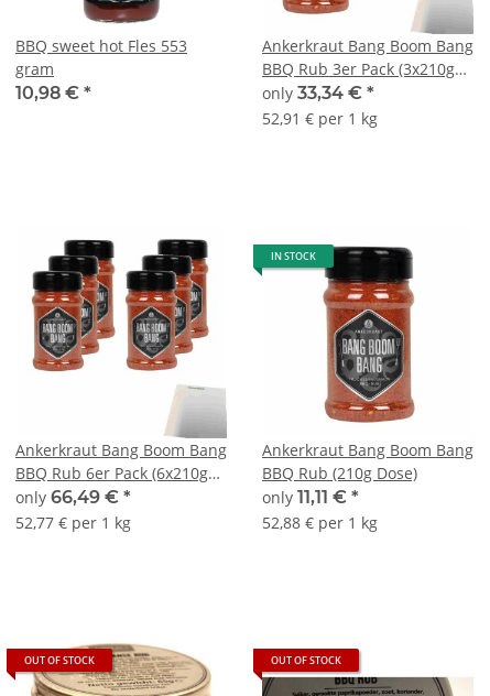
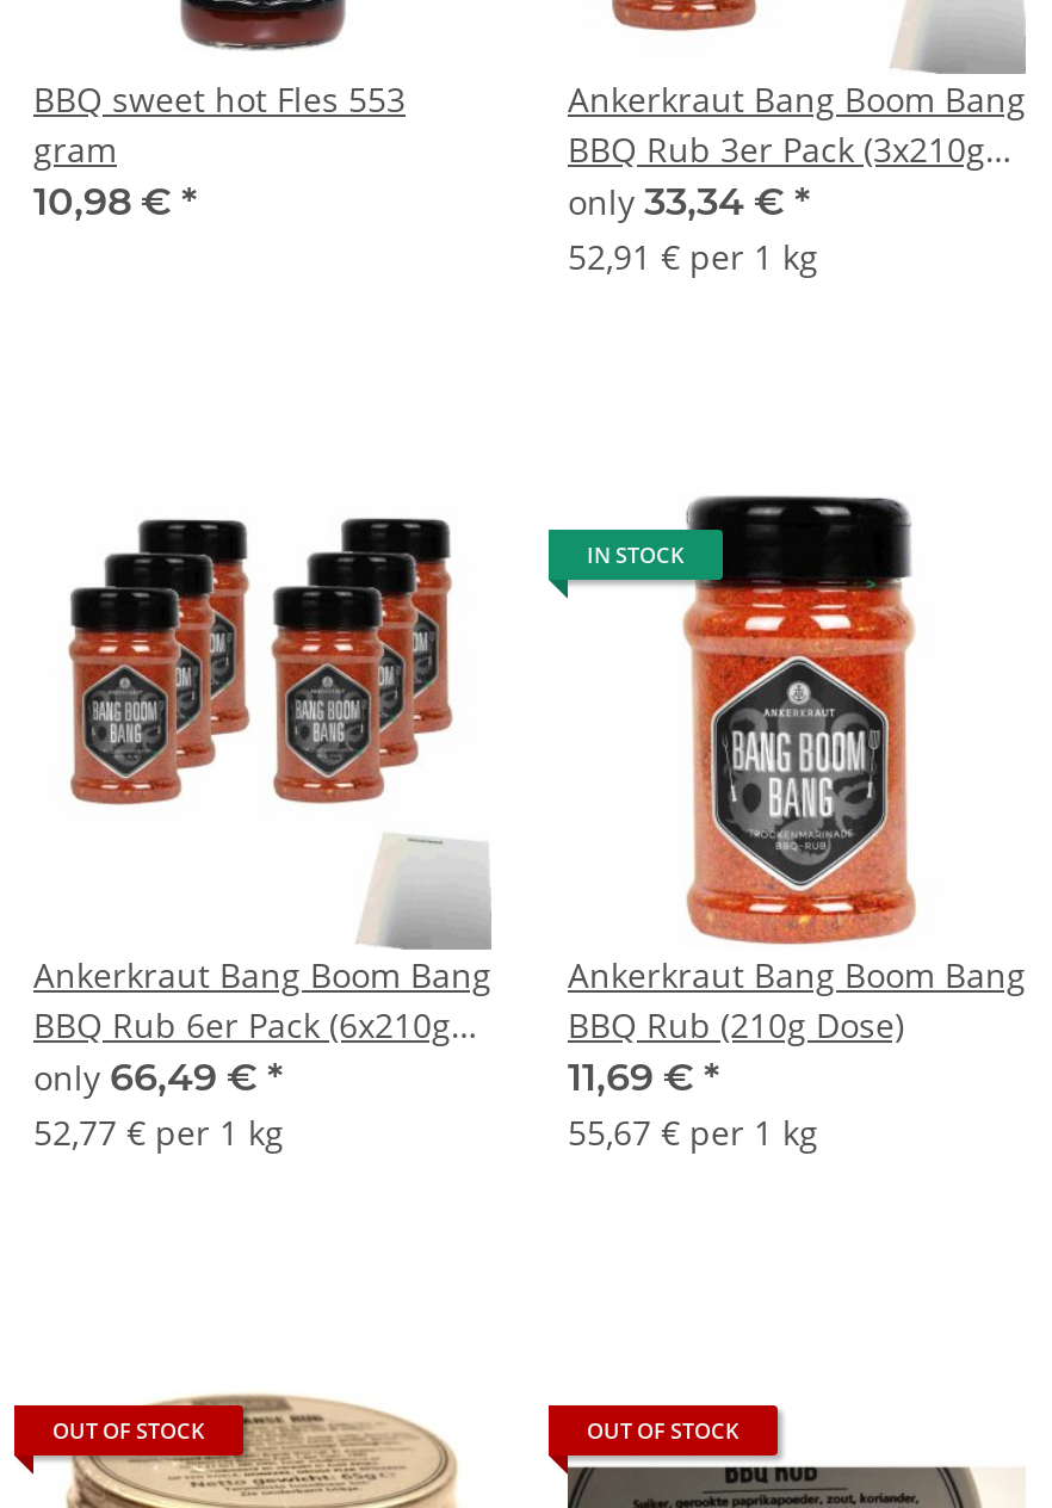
[316,229,423,436] [image] -> [682,494,918,945] [image]
[262,487,378,533] only 11,11 €* | 52,88 € per 1 kg -> [568,1054,818,1154] 11,69 €* | 55,67 € per 1 kg

